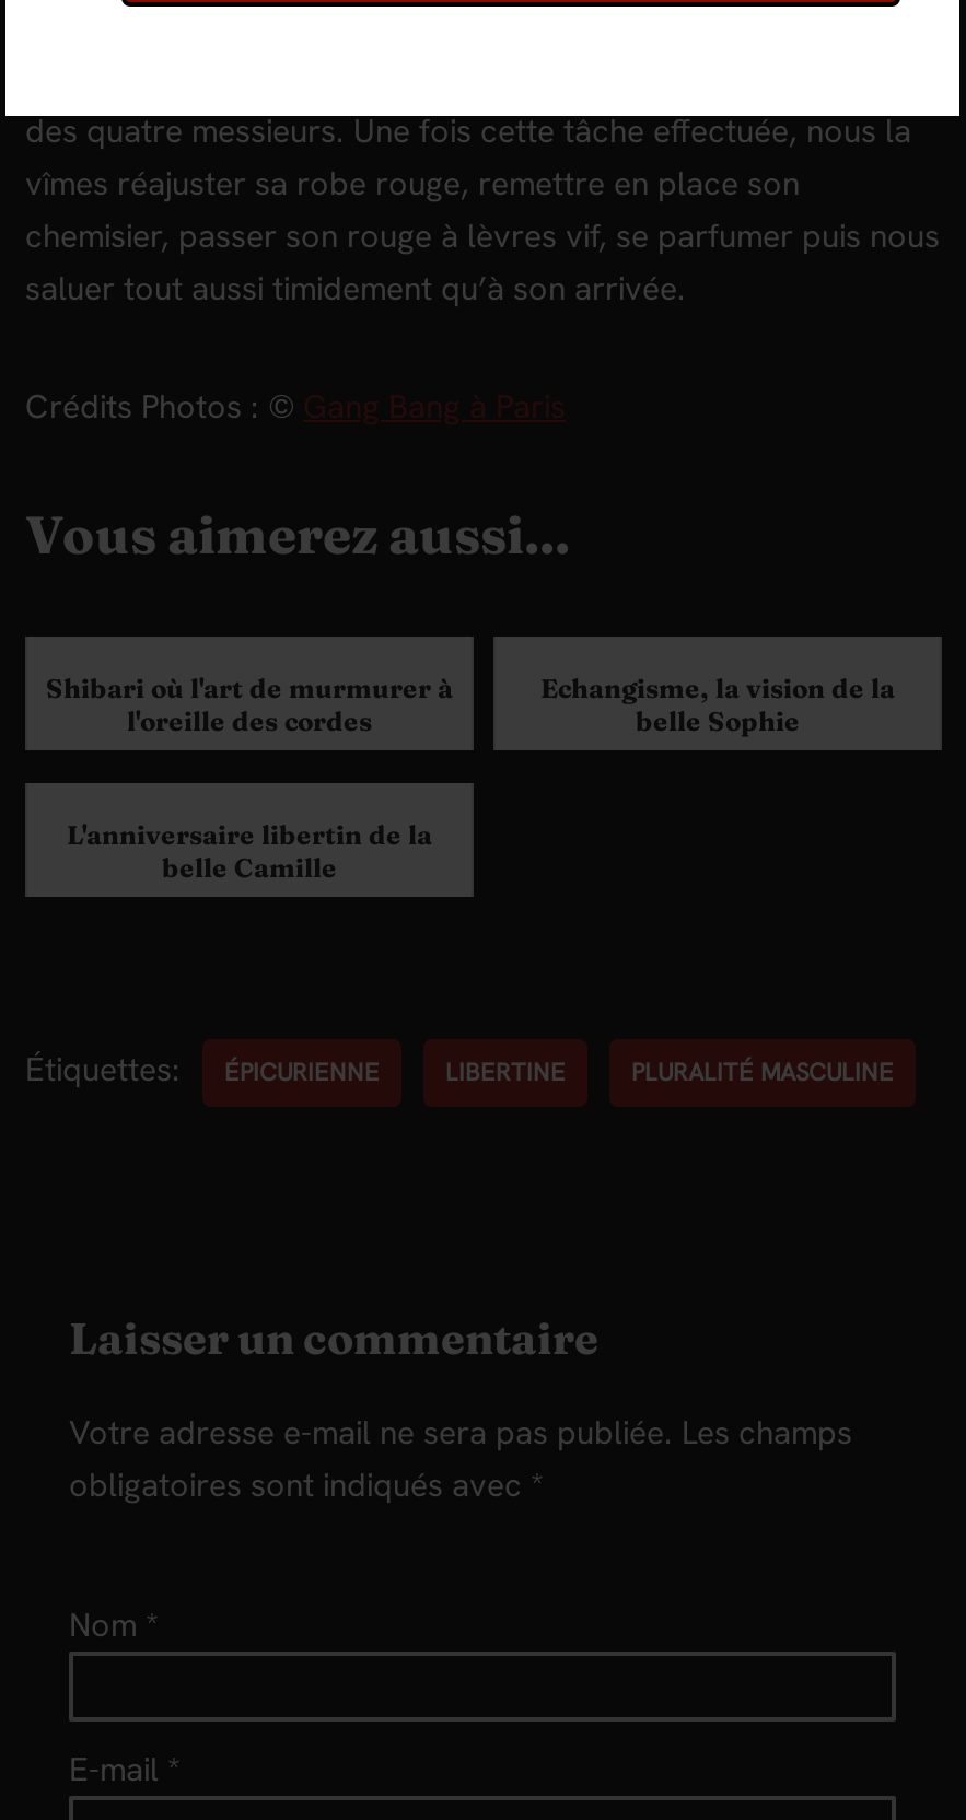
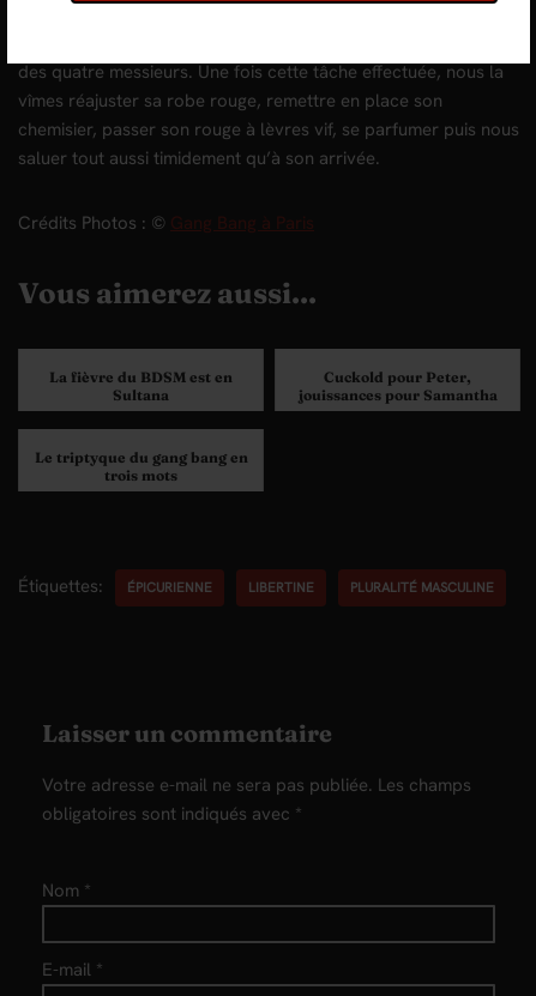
[46,672,453,737] Shibari où l'art de murmurer à | l'oreille des cordes -> [49,368,233,404] La fièvre du BDSM est en | Sultana
[540,672,895,737] Echangisme, la vision de la | belle Sophie -> [298,368,497,404] Cuckold pour Peter, | jouissances pour Samantha
[67,818,432,884] L'anniversaire libertin de la | belle Camille -> [34,448,248,484] Le triptyque du gang bang en | trois mots

